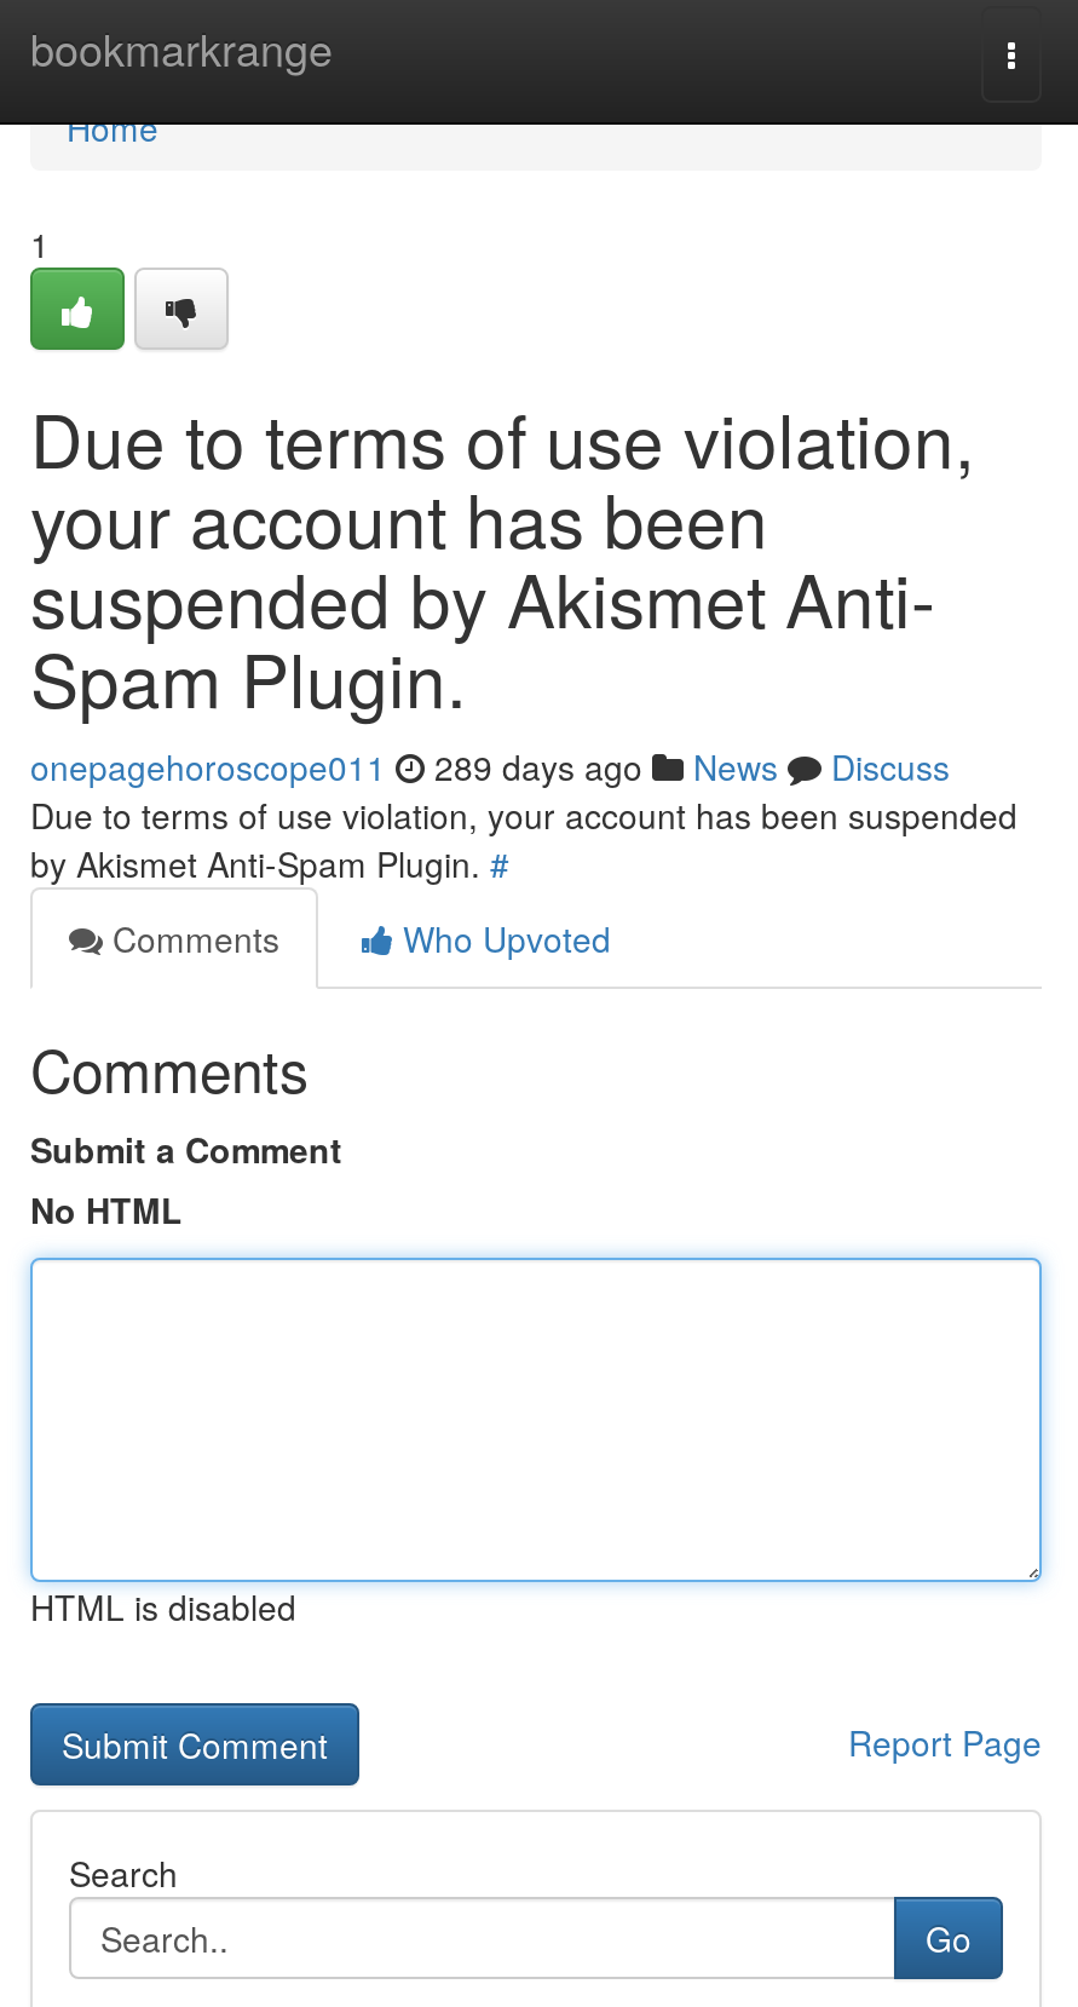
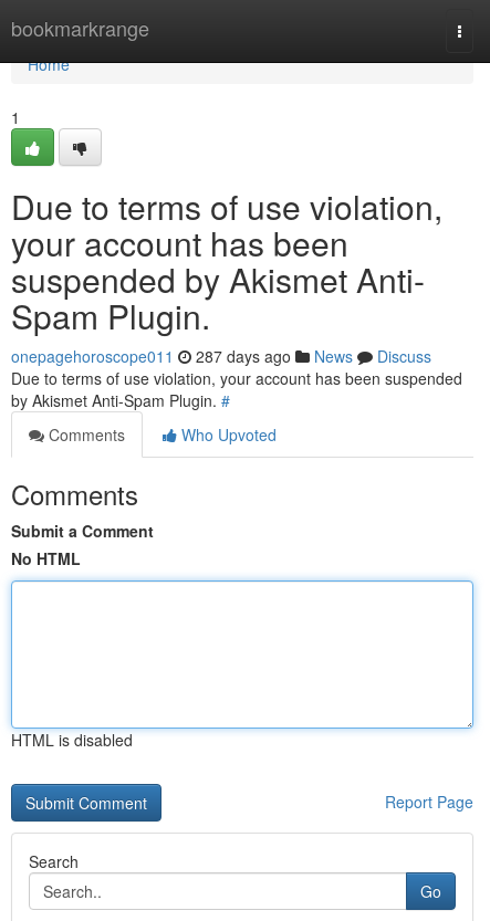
[30,742,950,790] onepagehoroscope011 289 days ago News Discuss -> [11,345,431,367] onepagehoroscope011 287 days ago News Discuss

